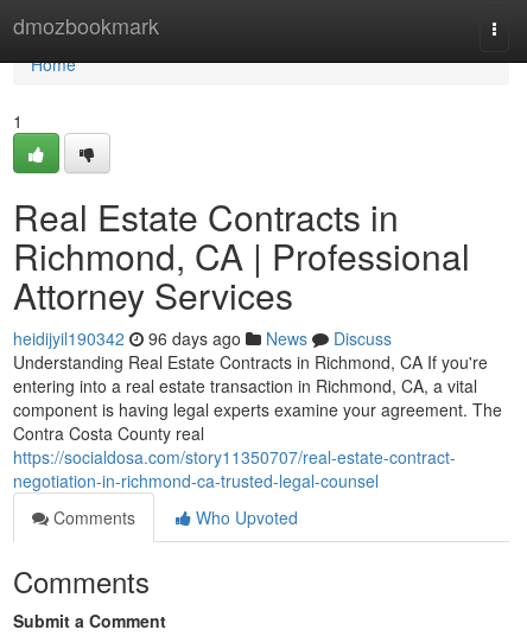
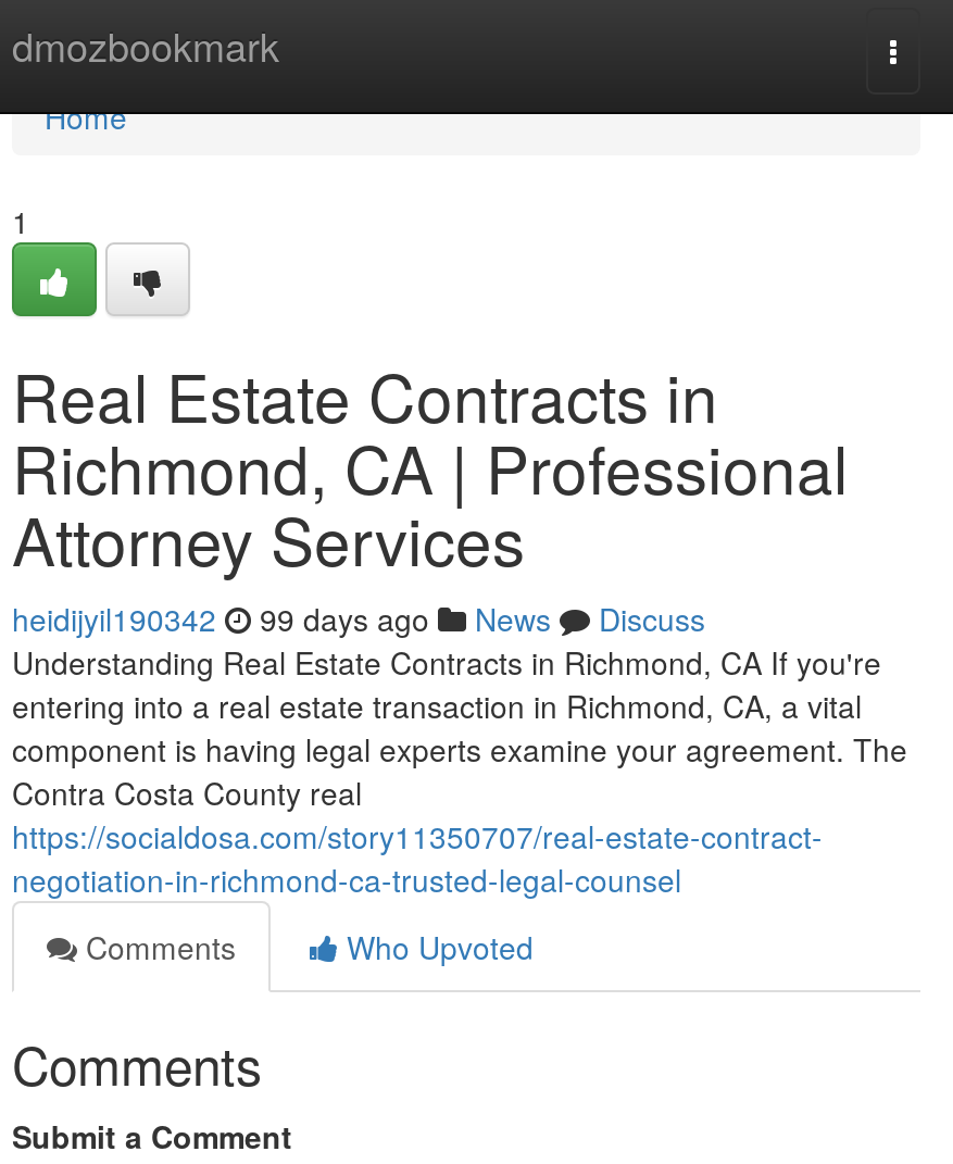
[13,326,392,350] heidijyil190342 96 days ago News Discuss -> [12,597,705,640] heidijyil190342 99 days ago News Discuss

